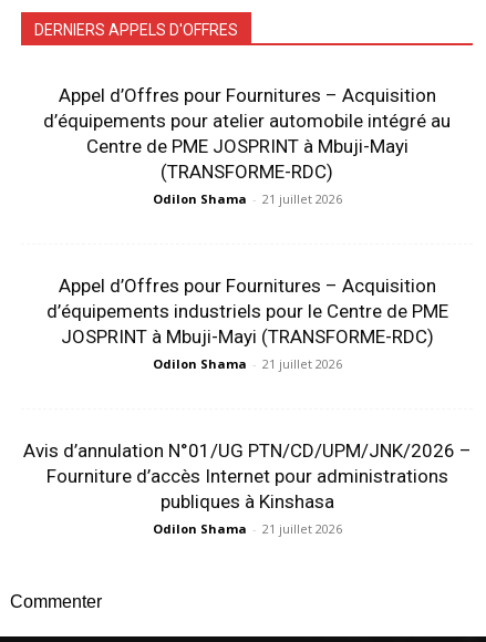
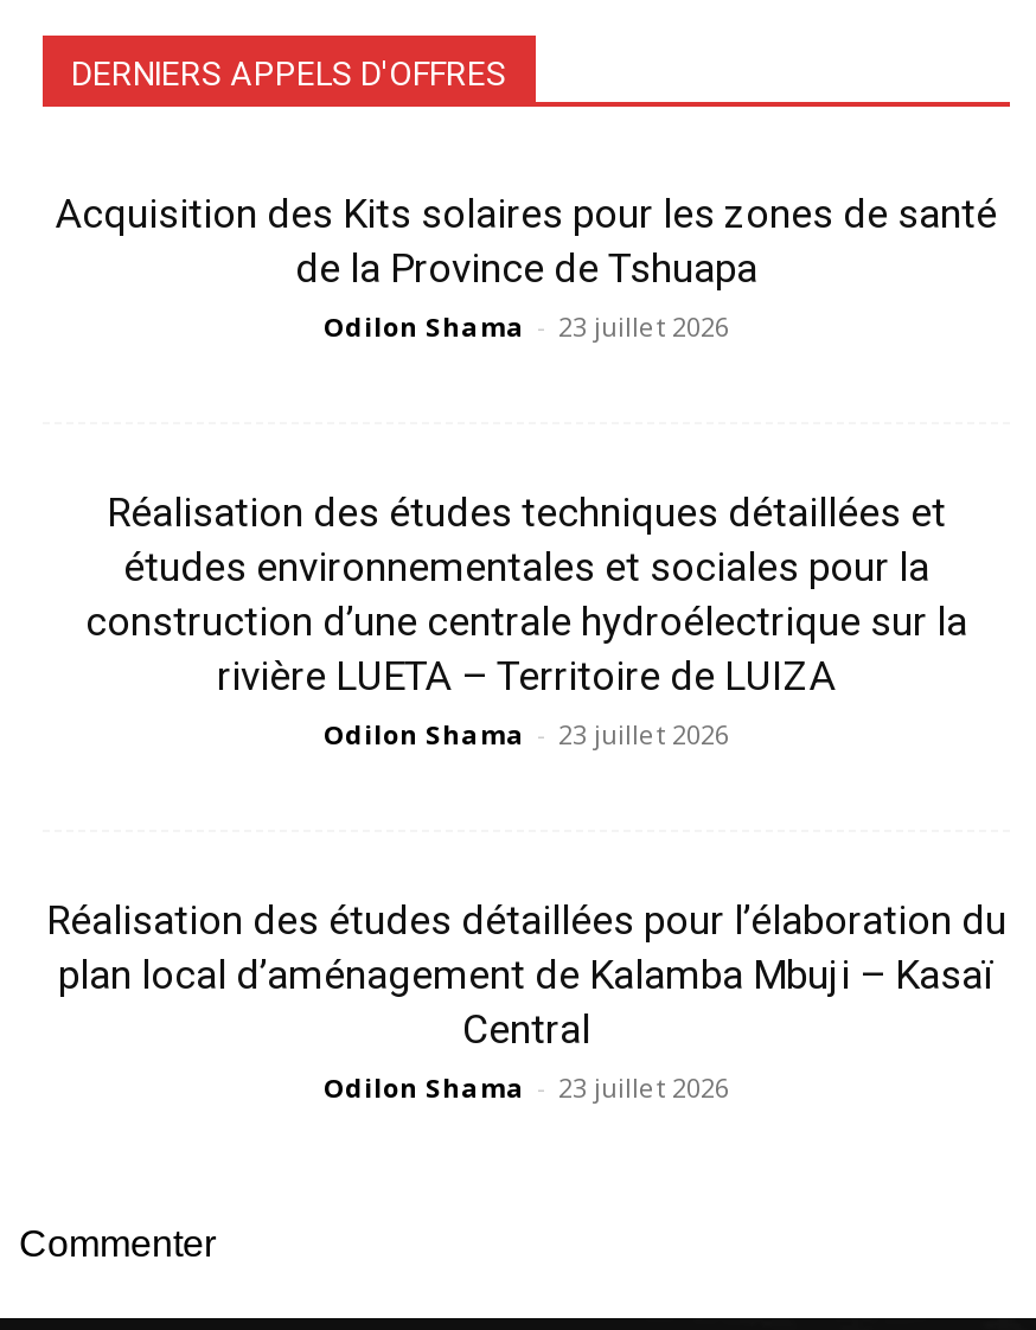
[43,84,451,207] Appel d’Offres pour Fournitures – Acquisition | d’équipements pour atelier automobile intégré au | Centre de PME JOSPRINT à Mbuji-Mayi | (TRANSFORME-RDC) | Odilon Shama - 21 juillet 2026 -> [56,189,997,343] Acquisition des Kits solaires pour les zones de santé | de la Province de Tshuapa | Odilon Shama - 23 juillet 2026
[46,274,448,372] Appel d’Offres pour Fournitures – Acquisition | d’équipements industriels pour le Centre de PME | JOSPRINT à Mbuji-Mayi (TRANSFORME-RDC) | Odilon Shama - 21 juillet 2026 -> [85,488,967,751] Réalisation des études techniques détaillées et | études environnementales et sociales pour la | construction d’une centrale hydroélectrique sur la | rivière LUETA – Territoire de LUIZA | Odilon Shama - 23 juillet 2026
[23,439,471,537] Avis d’annulation N°01/UG PTN/CD/UPM/JNK/2026 – | Fourniture d’accès Internet pour administrations | publiques à Kinshasa | Odilon Shama - 21 juillet 2026 -> [46,895,1006,1104] Réalisation des études détaillées pour l’élaboration du | plan local d’aménagement de Kalamba Mbuji – Kasaï | Central | Odilon Shama - 23 juillet 2026

